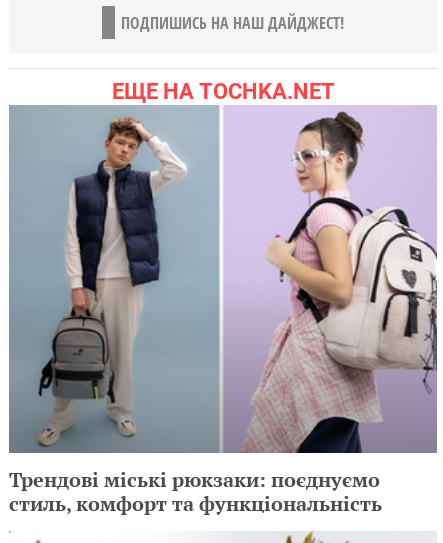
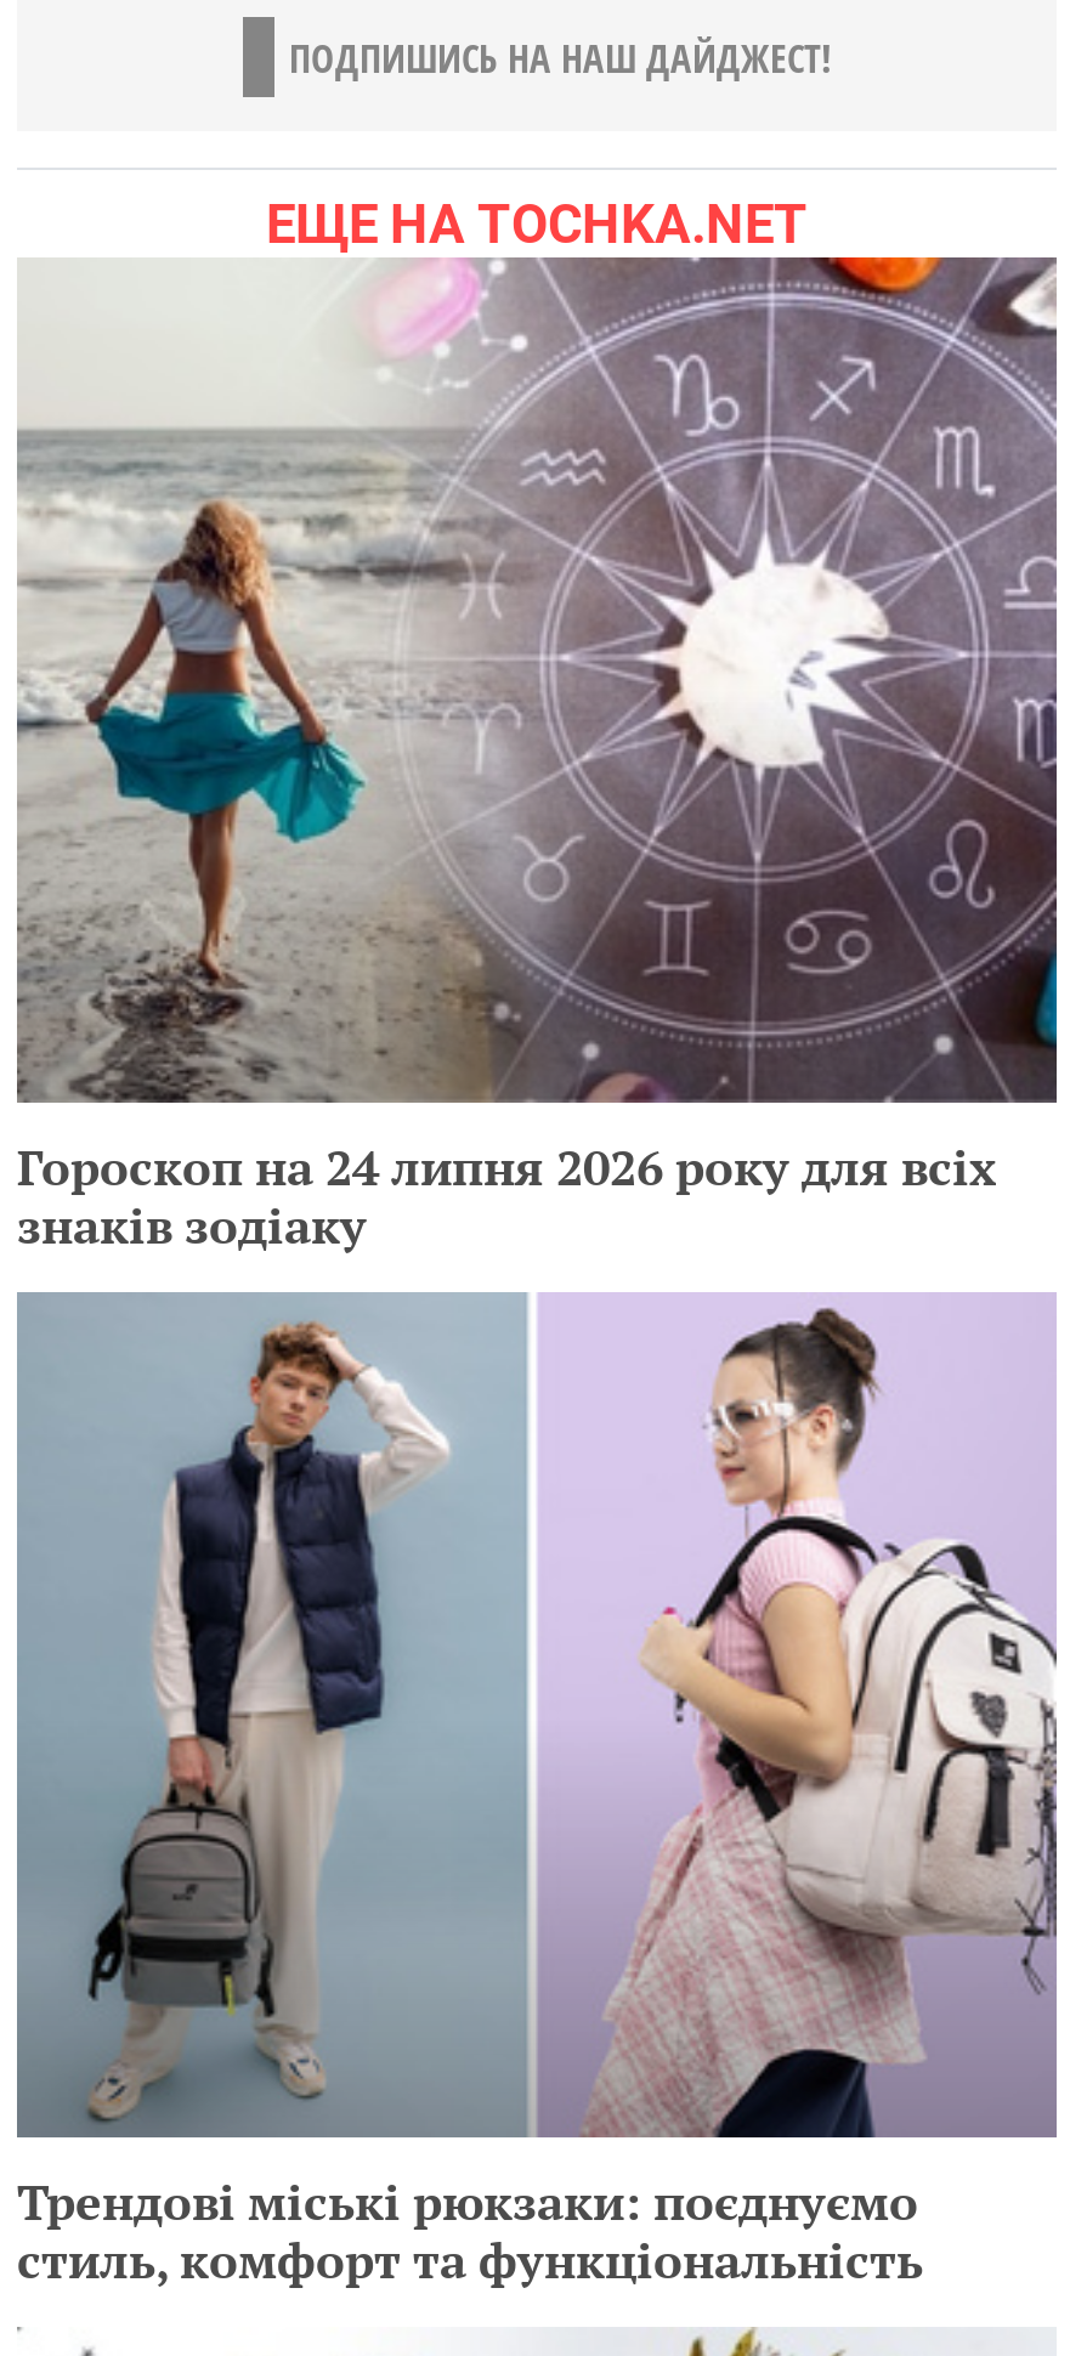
none -> [17,255,1059,1258] [image] | Гороскоп на 24 липня 2026 року для всіх | знаків зодіаку

